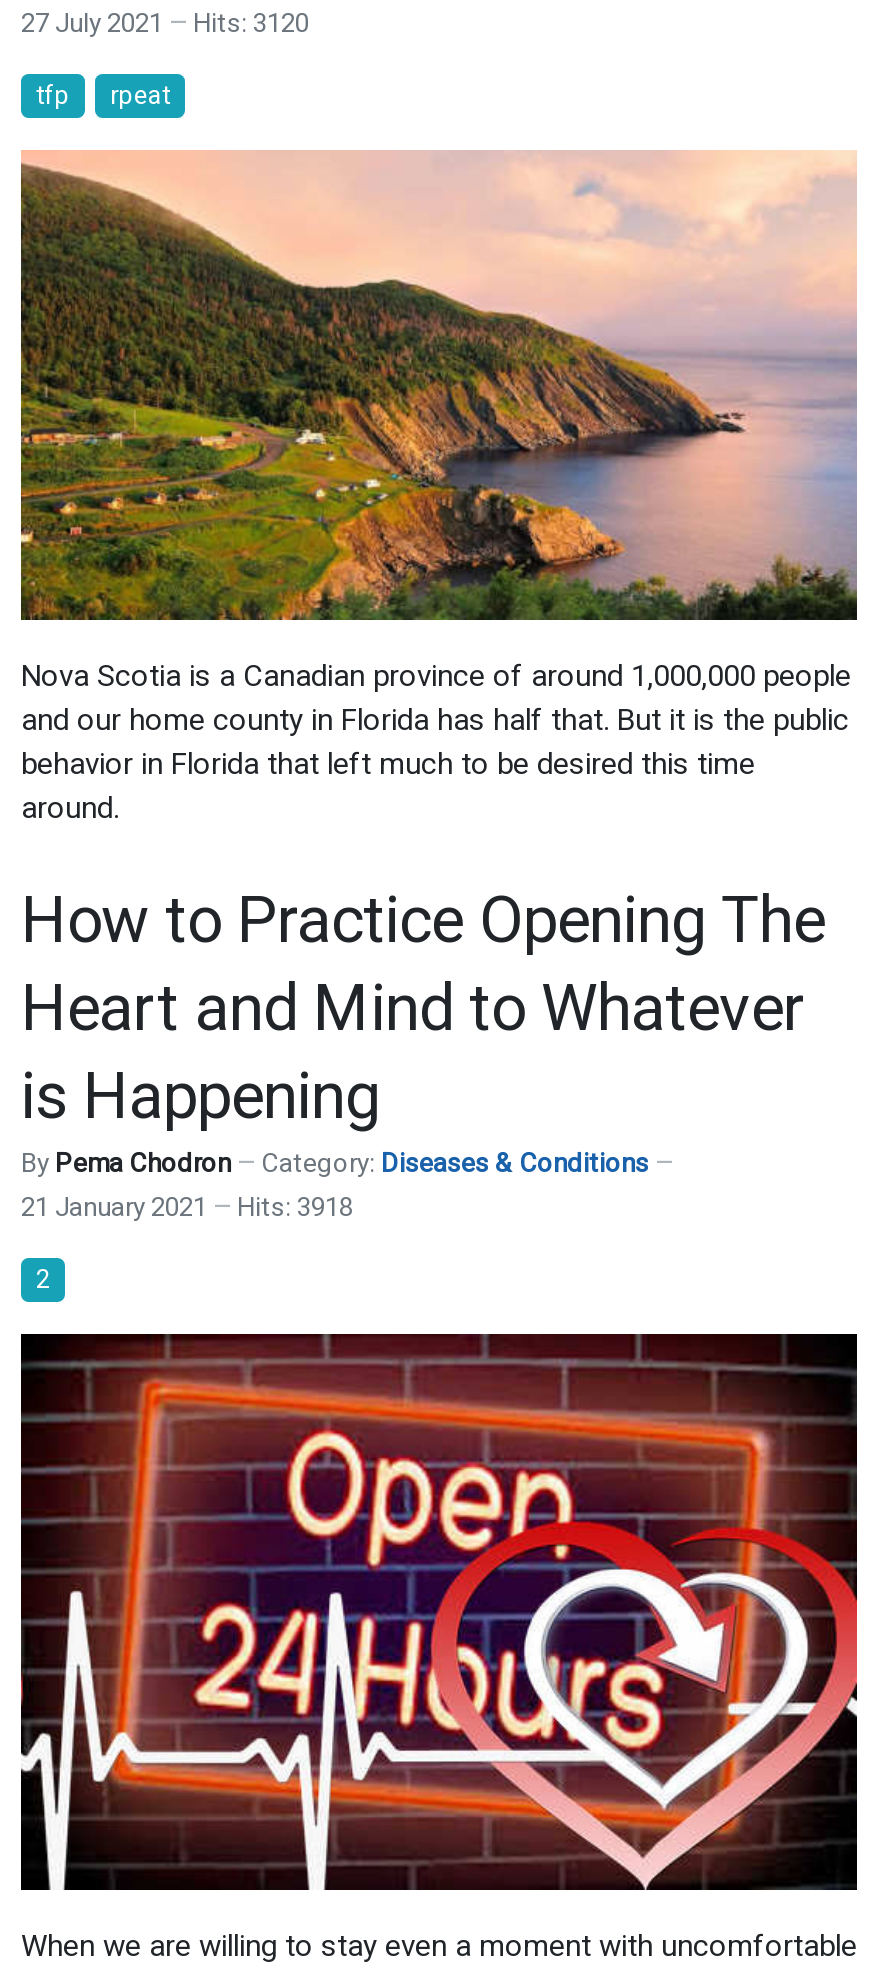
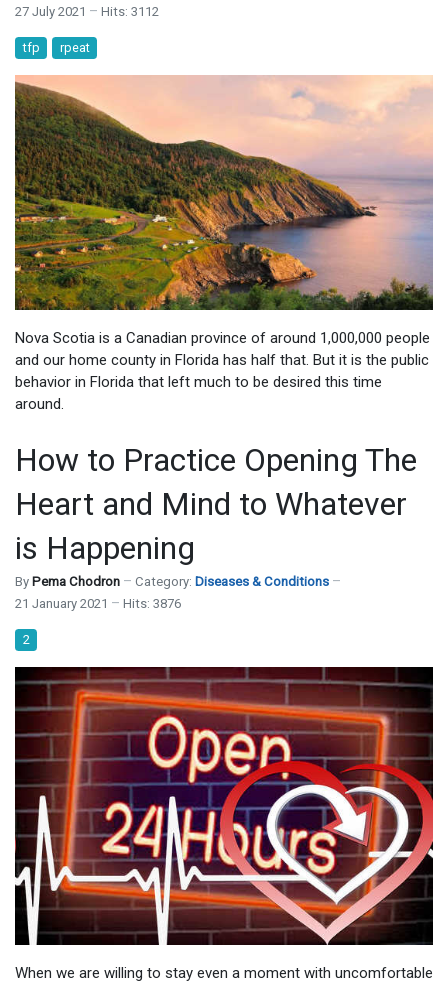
[21,8,309,38] 27 July 2021 Hits: 3120 -> [15,4,159,19] 27 July 2021 Hits: 3112
[21,1192,353,1222] 21 January 2021 Hits: 3918 -> [15,596,181,611] 21 January 2021 Hits: 3876

